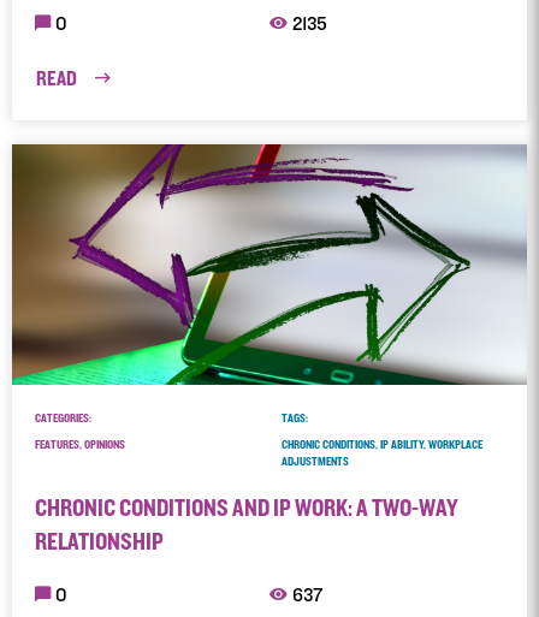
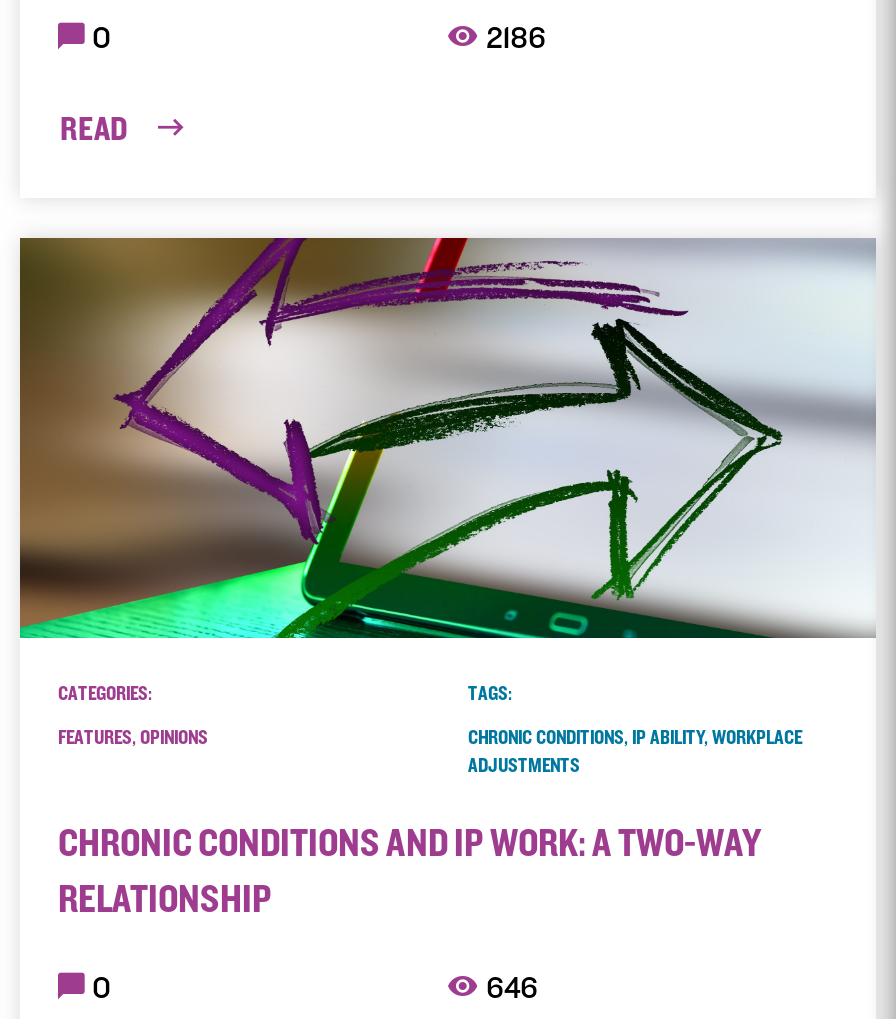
[288,14,327,34] 2135 -> [478,22,546,54] 2186
[288,586,322,605] 637 -> [478,972,538,1004] 646

